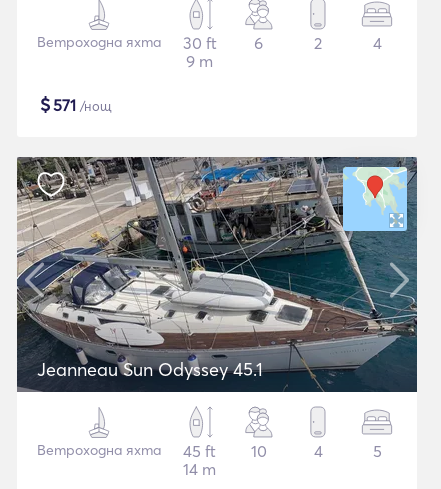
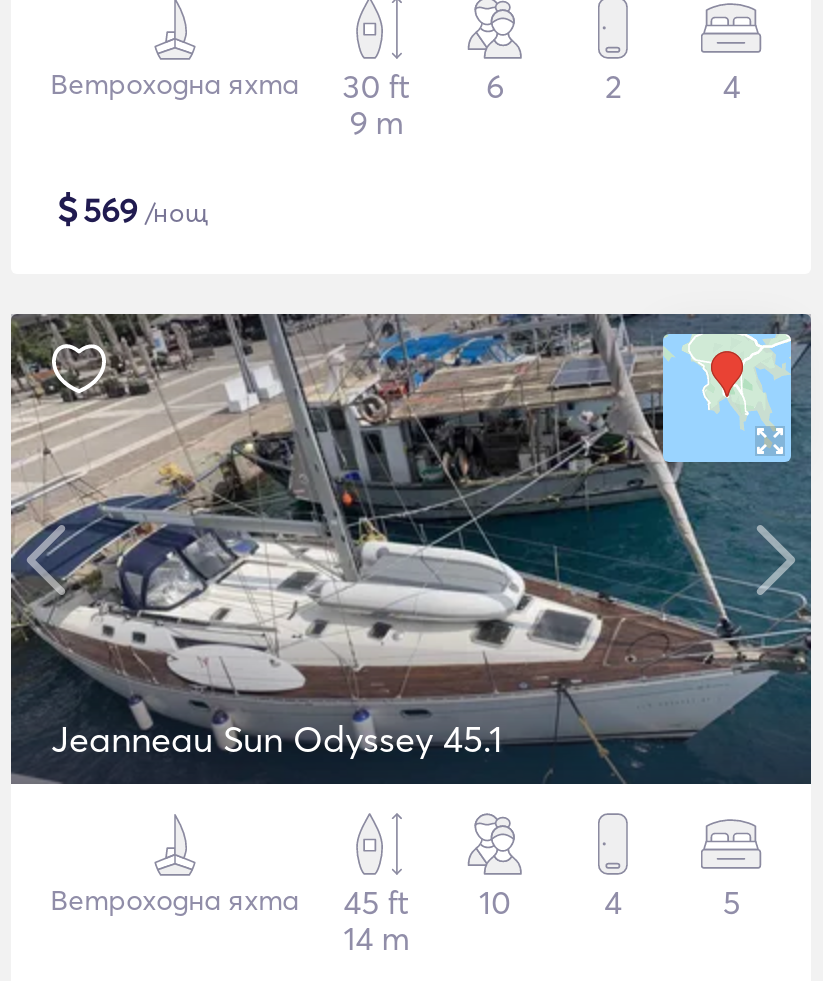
[40,93,112,116] $571 /нощ -> [57,186,209,232] $569 /нощ

